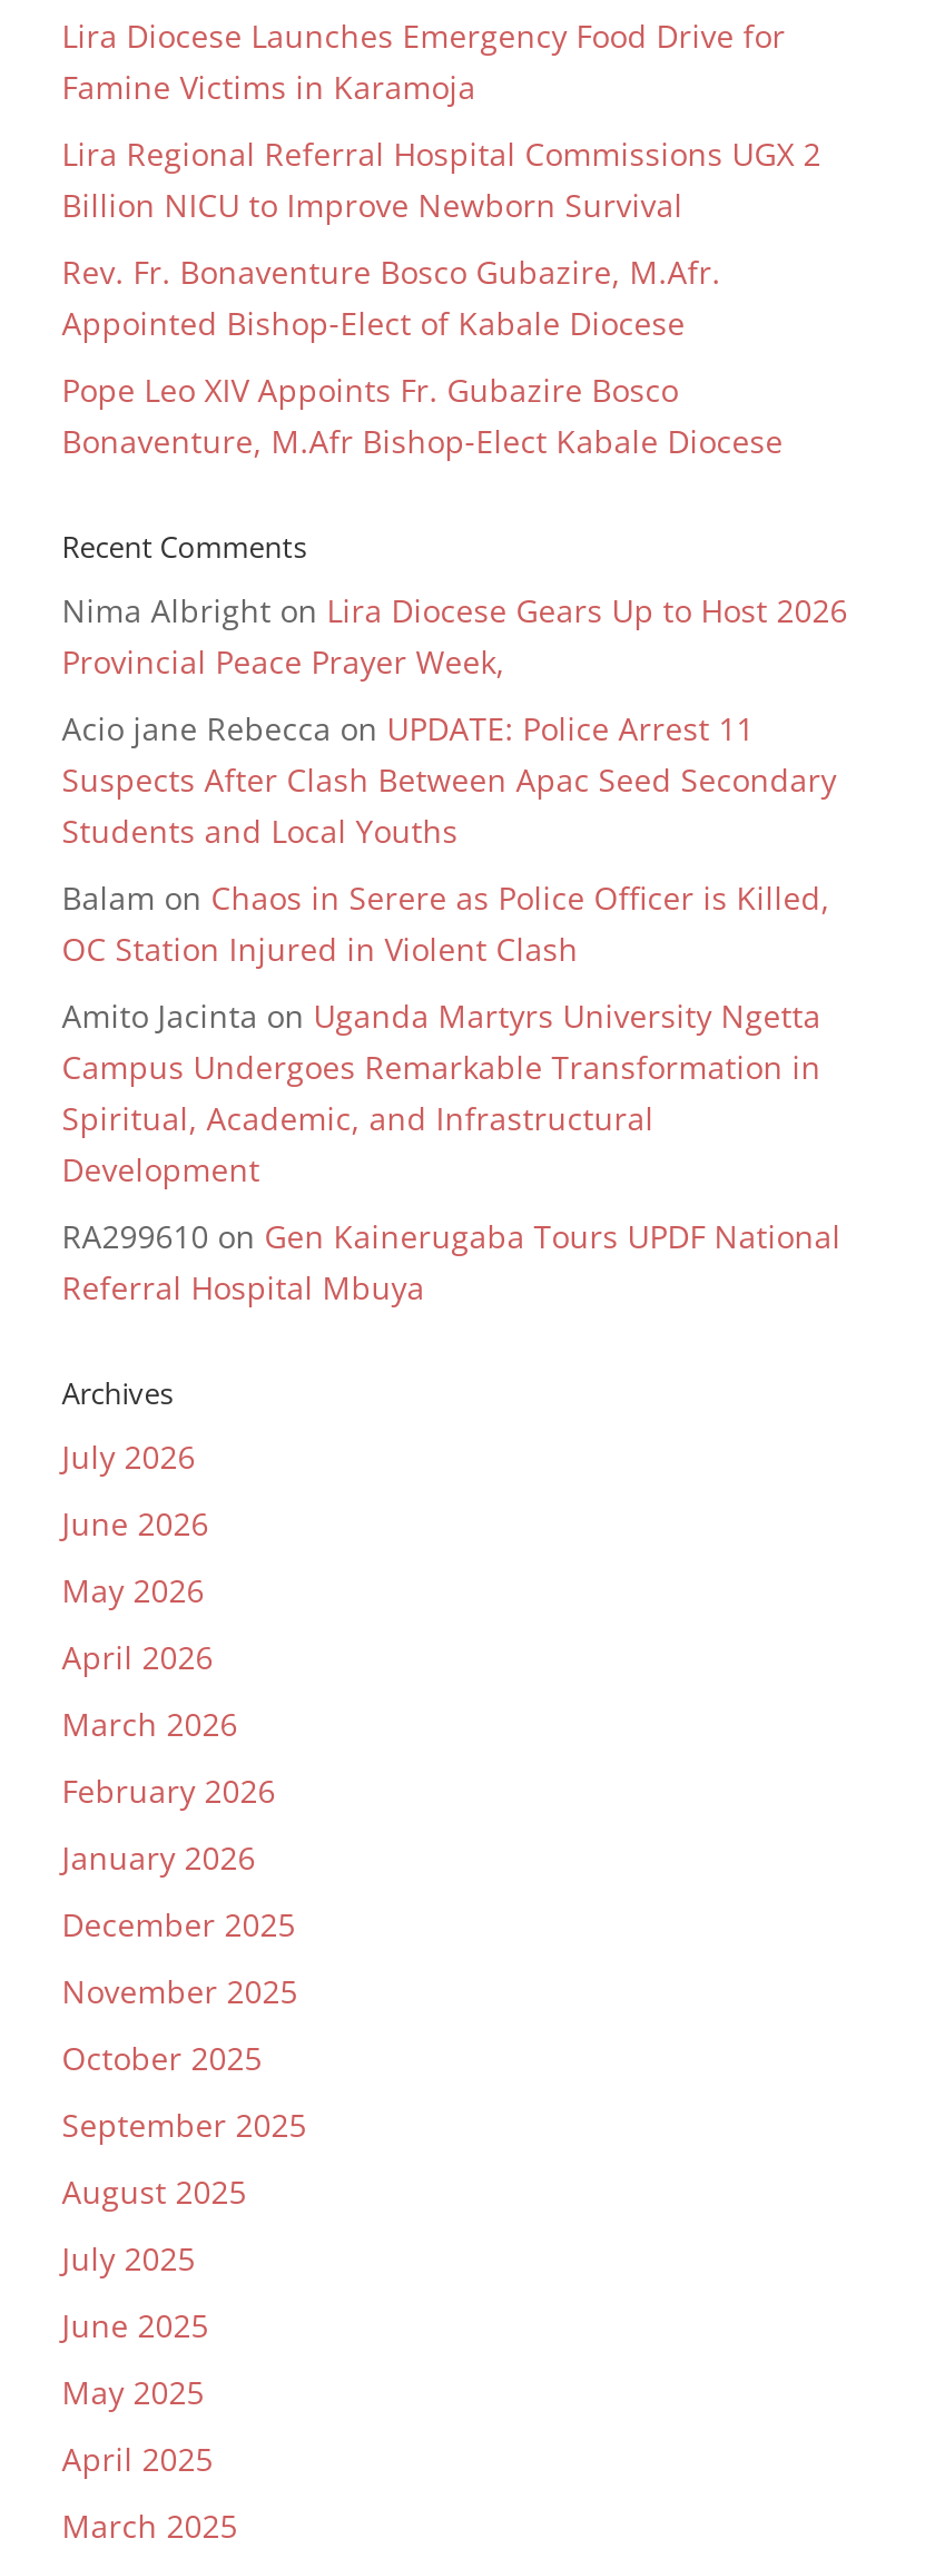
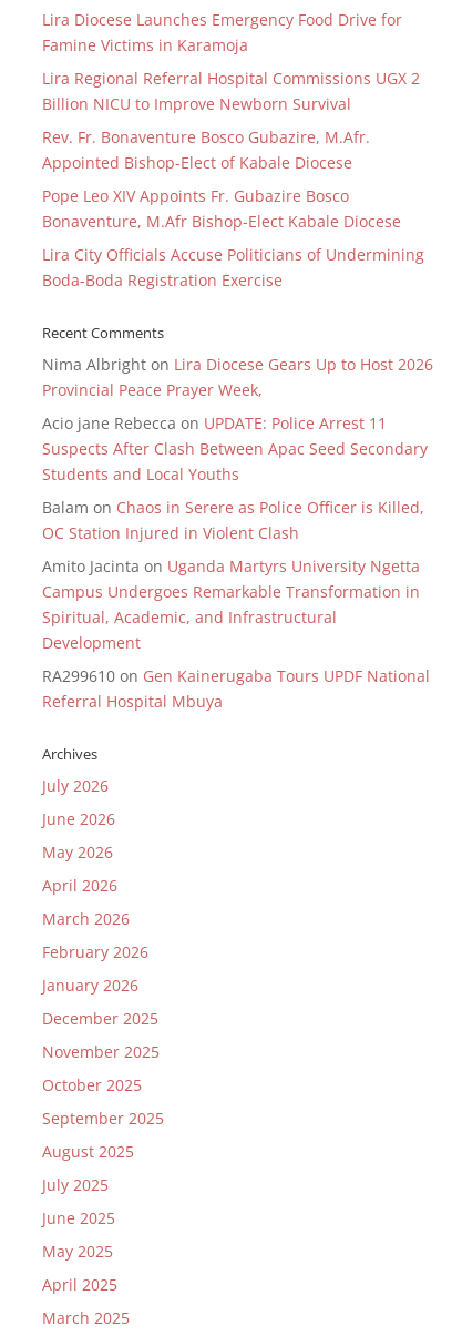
none -> [42,243,424,290] Lira City Officials Accuse Politicians of Undermining | Boda-Boda Registration Exercise

